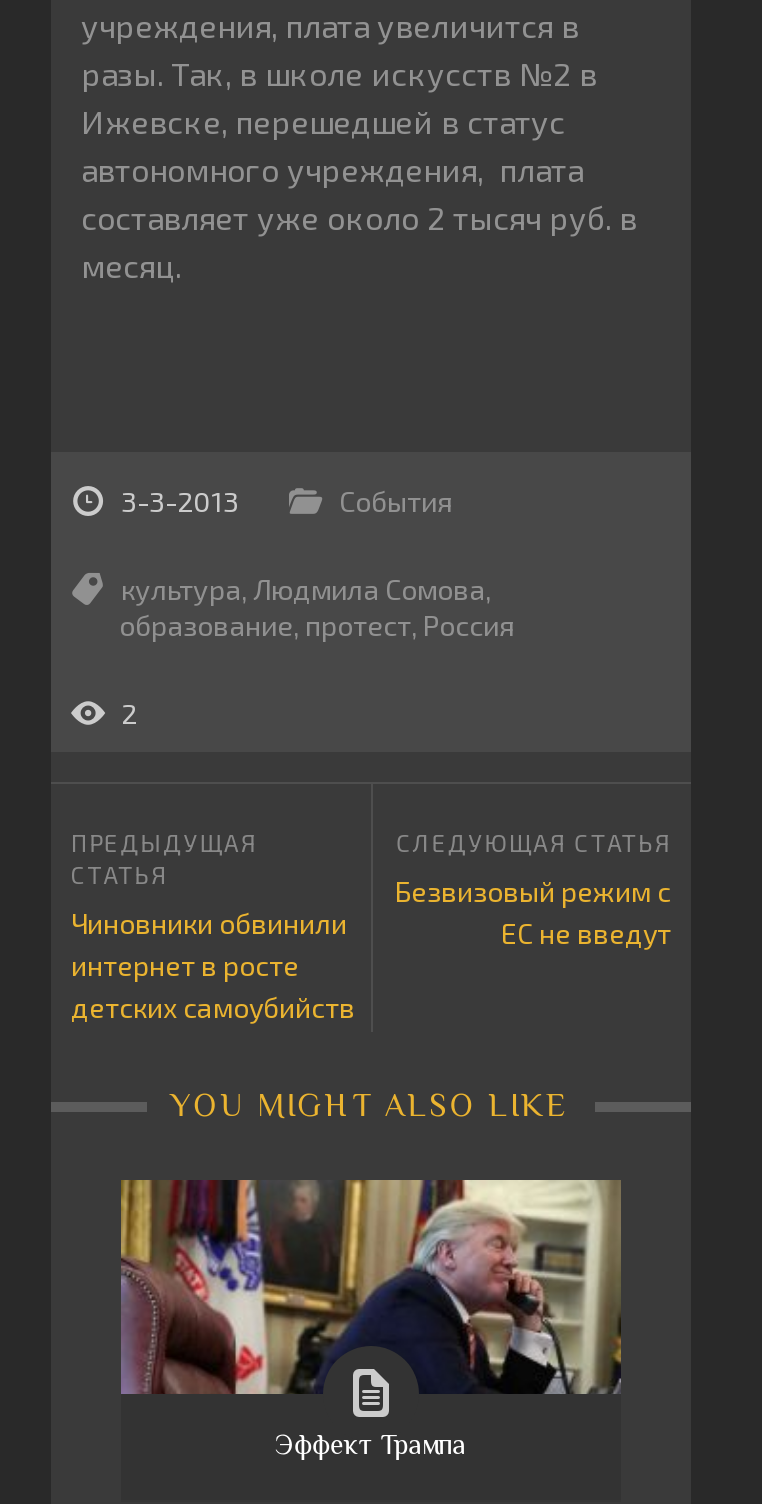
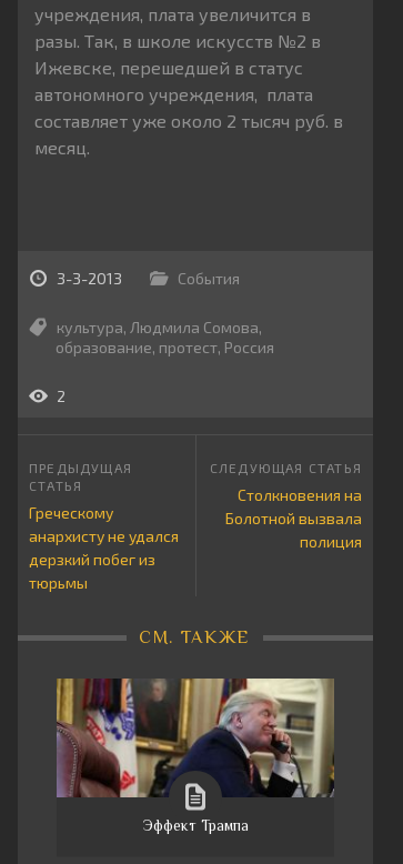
[395,874,671,950] Безвизовый режим с | ЕС не введут -> [225,485,362,551] Столкновения на | Болотной вызвала | полиция
[71,906,355,1024] Чиновники обвинили | интернет в росте | детских самоубийств -> [29,503,179,592] Греческому | анархисту не удался | дерзкий побег из | тюрьмы
[148,1088,594,1124] YOU MIGHT ALSO LIKE -> [127,627,263,647] СМ. ТАКЖЕ

